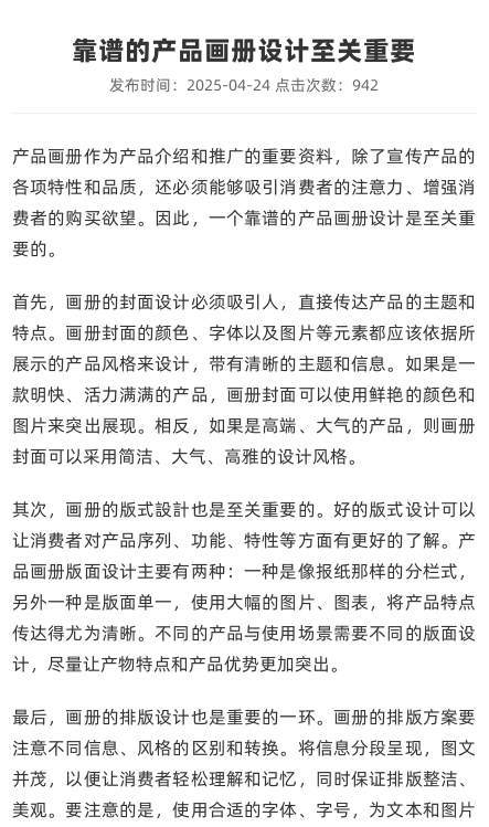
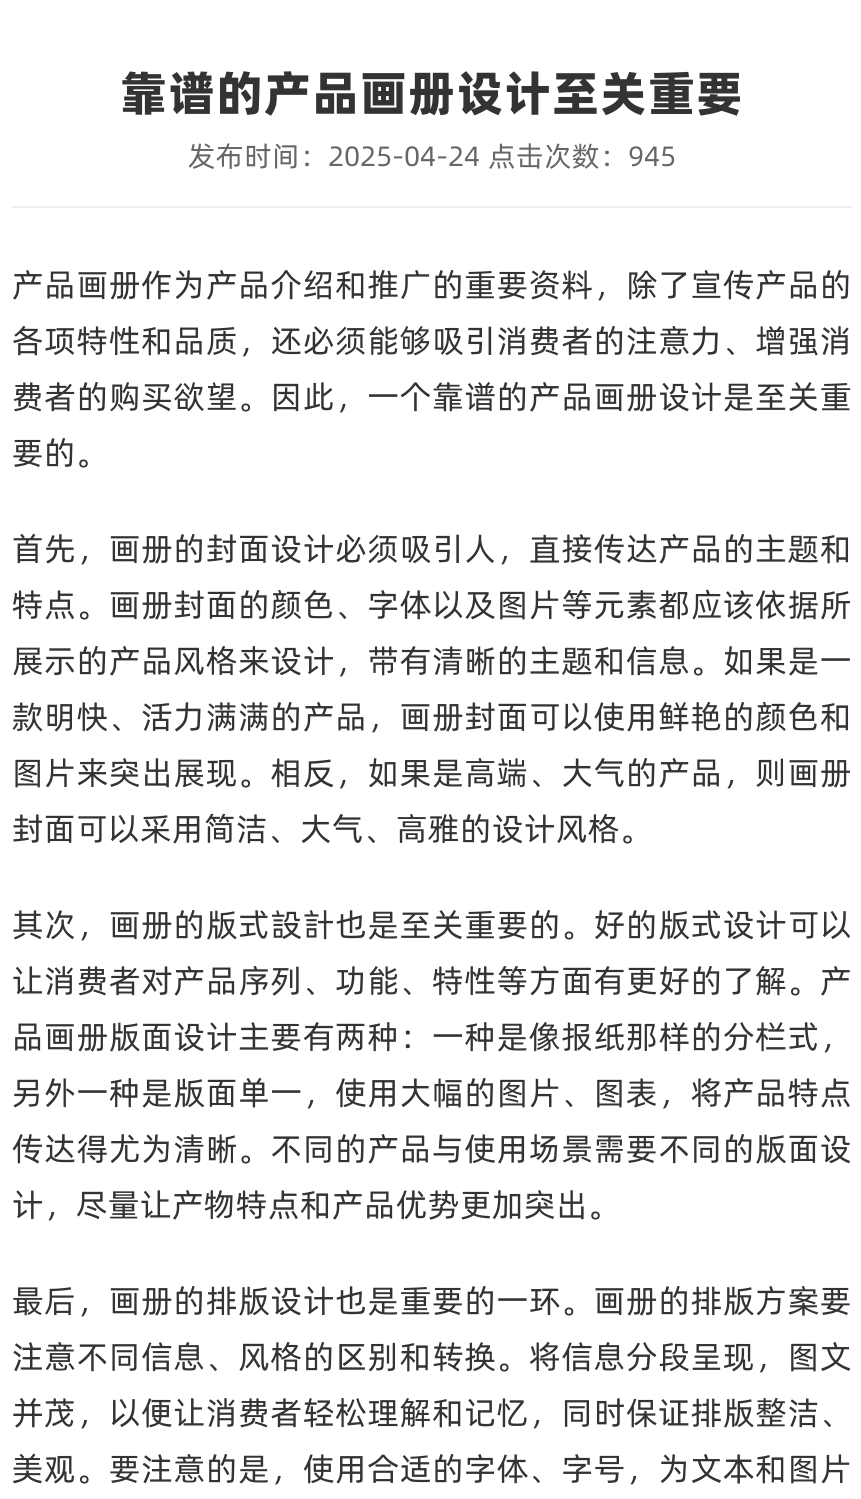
[109,74,379,96] 发布时间：2025-04-24点击次数：942 -> [188,136,676,176] 发布时间：2025-04-24点击次数：945

